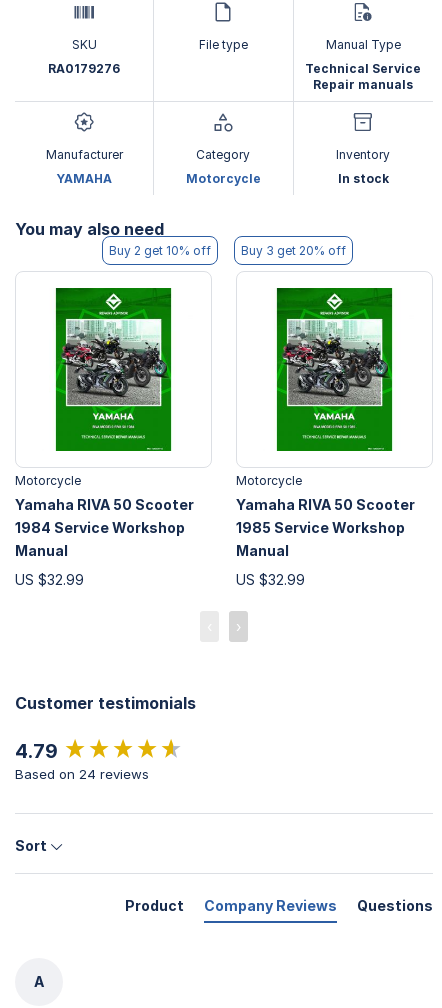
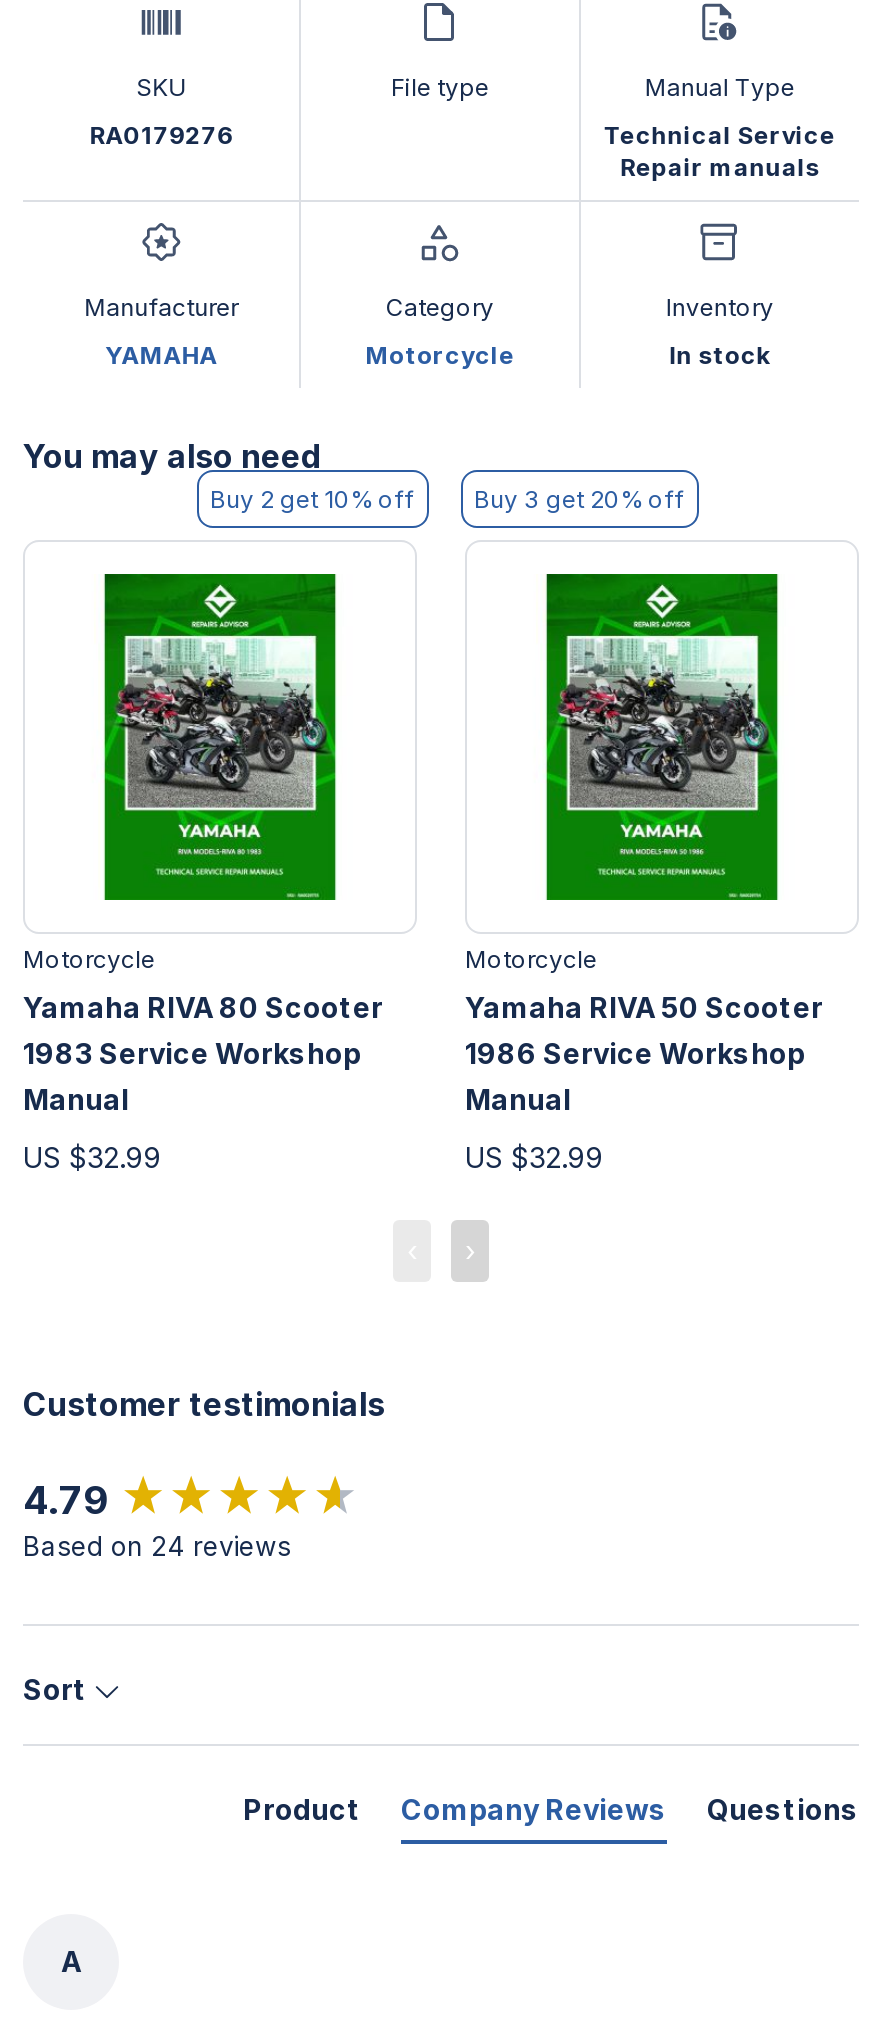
[15,496,194,513] Yamaha RIVA 50 Scooter -> [23,989,383,1023] Yamaha RIVA 80 Scooter
[15,519,185,536] 1984 Service Workshop -> [23,1035,361,1069] 1983 Service Workshop
[236,519,405,536] 1985 Service Workshop -> [465,1035,805,1069] 1986 Service Workshop

